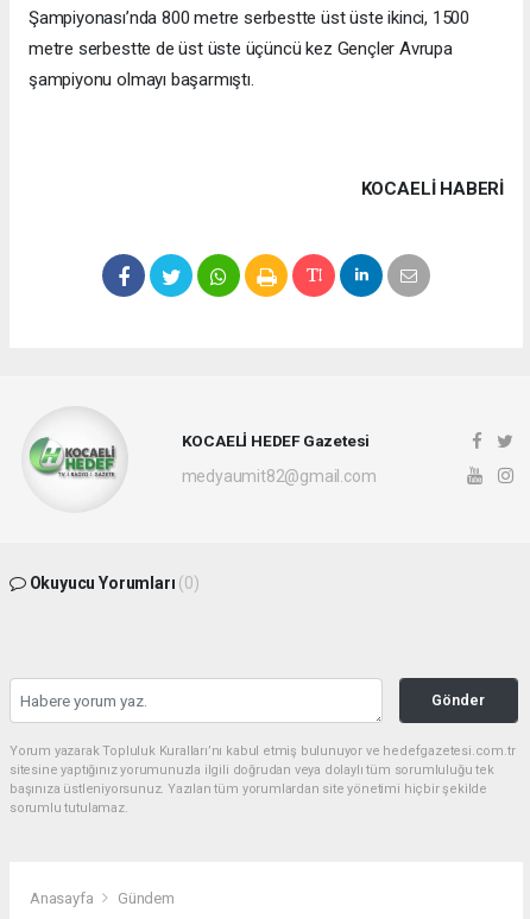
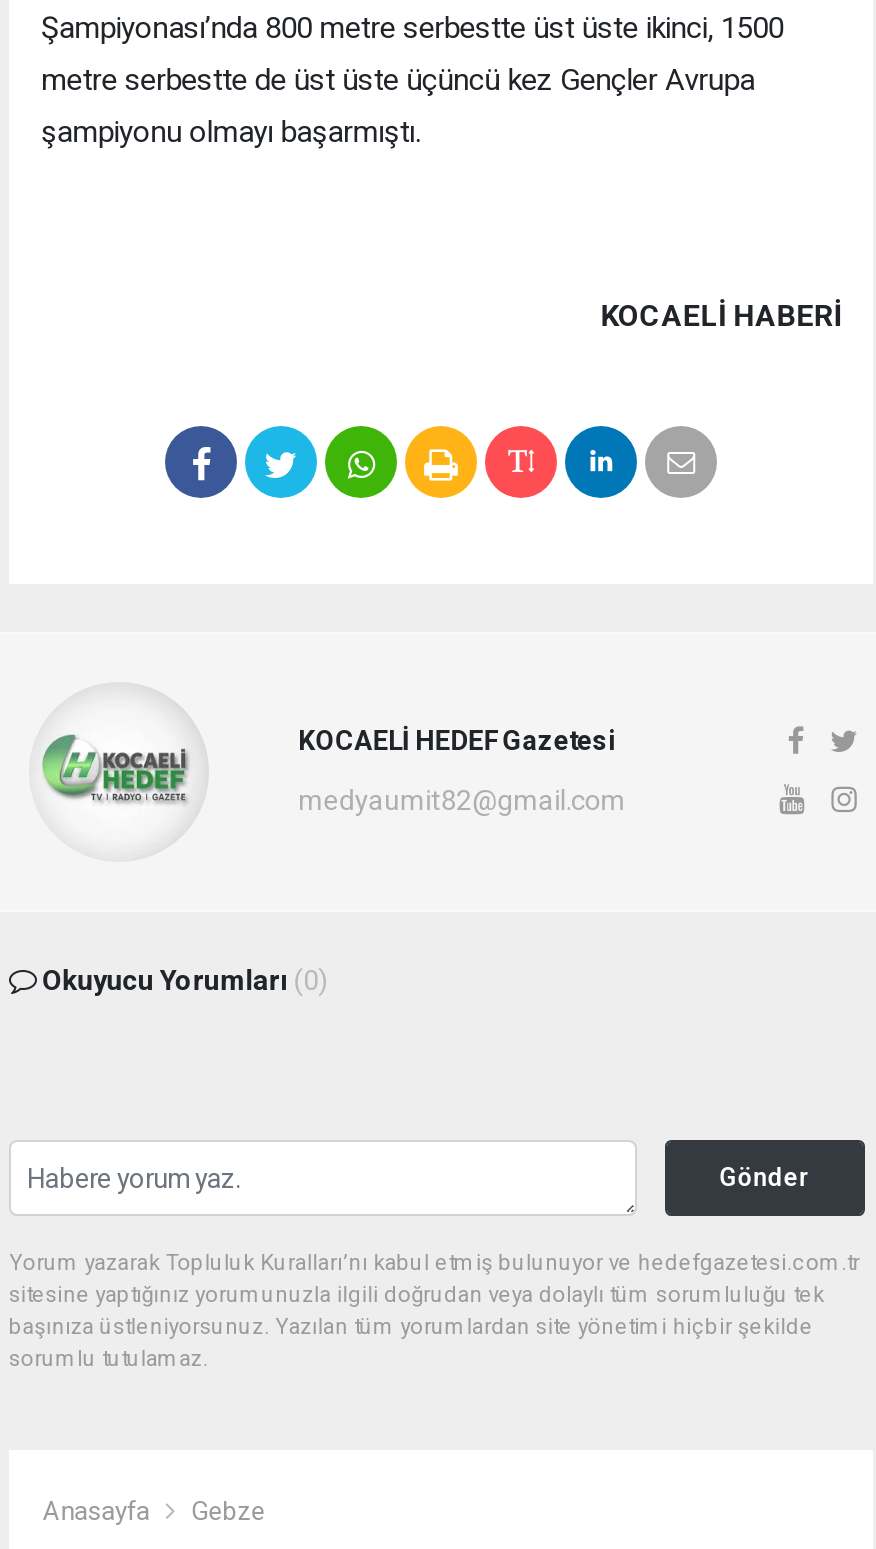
[118,890,174,908] Gündem -> [191,1497,265,1527] Gebze

